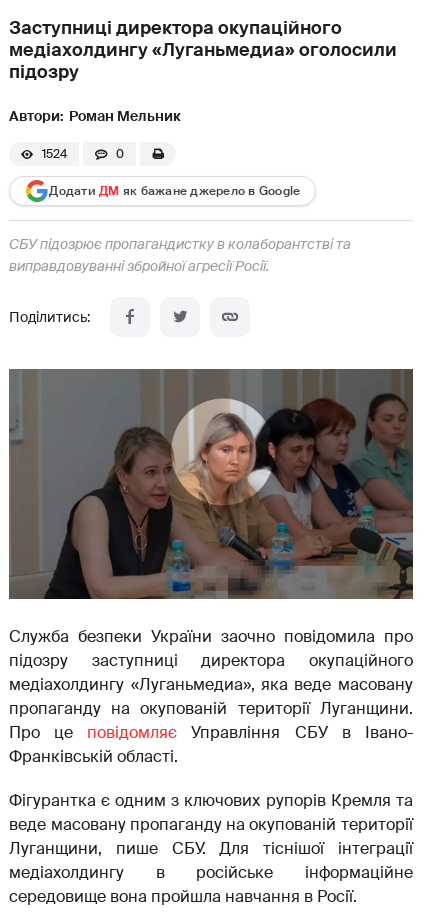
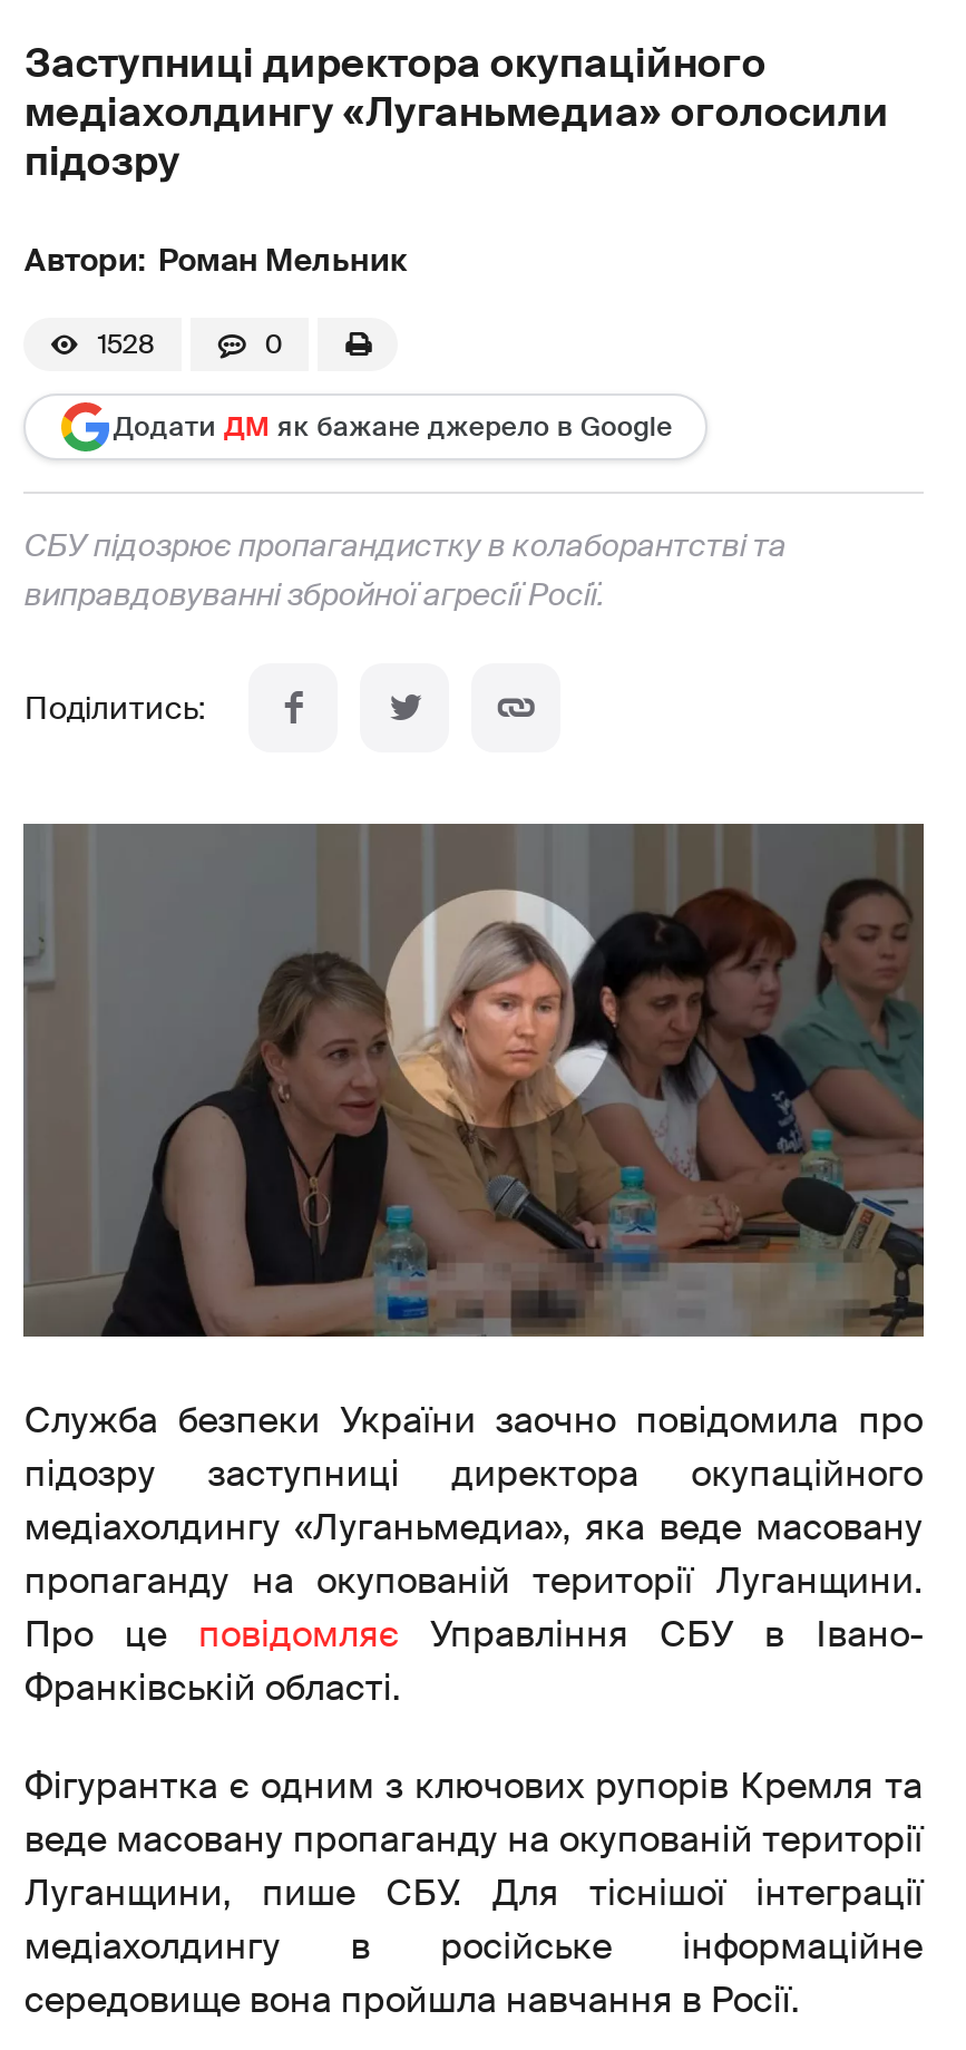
[42,146,67,162] 1524 -> [98,326,156,362] 1528

